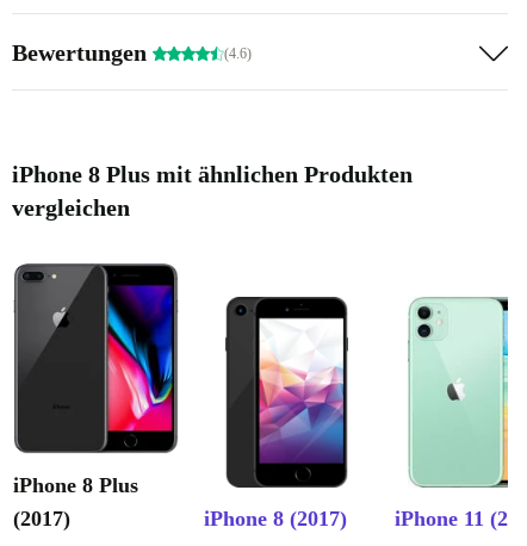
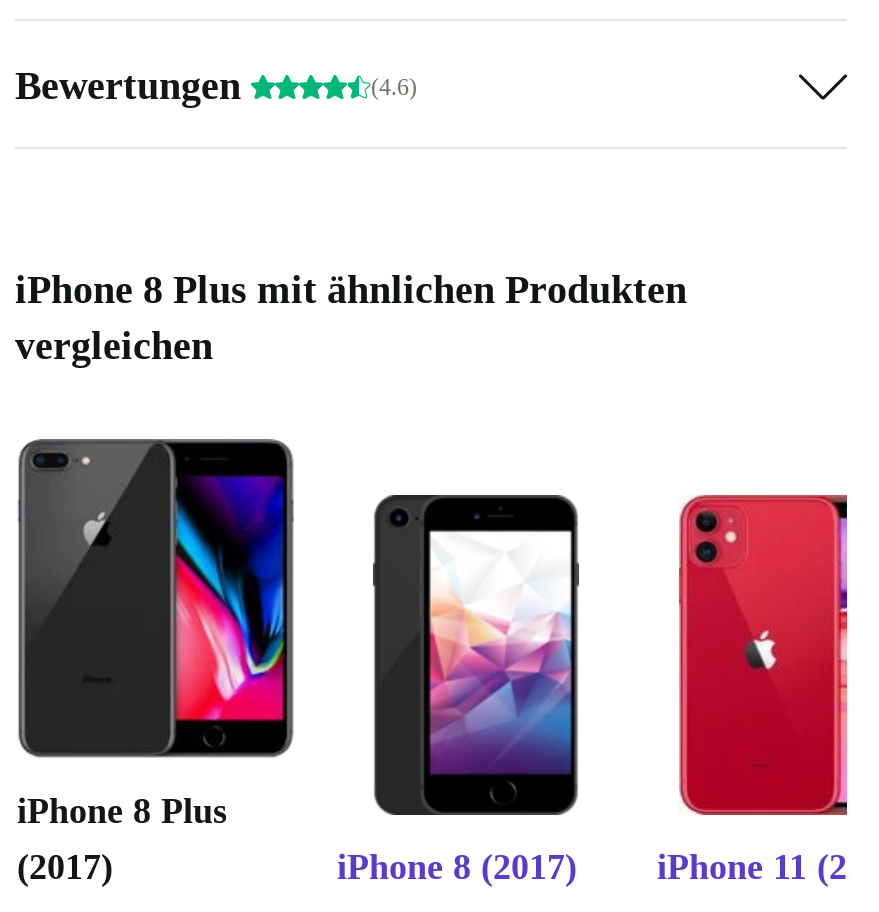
[408,297,509,489] [image] -> [677,493,849,817] [image]

